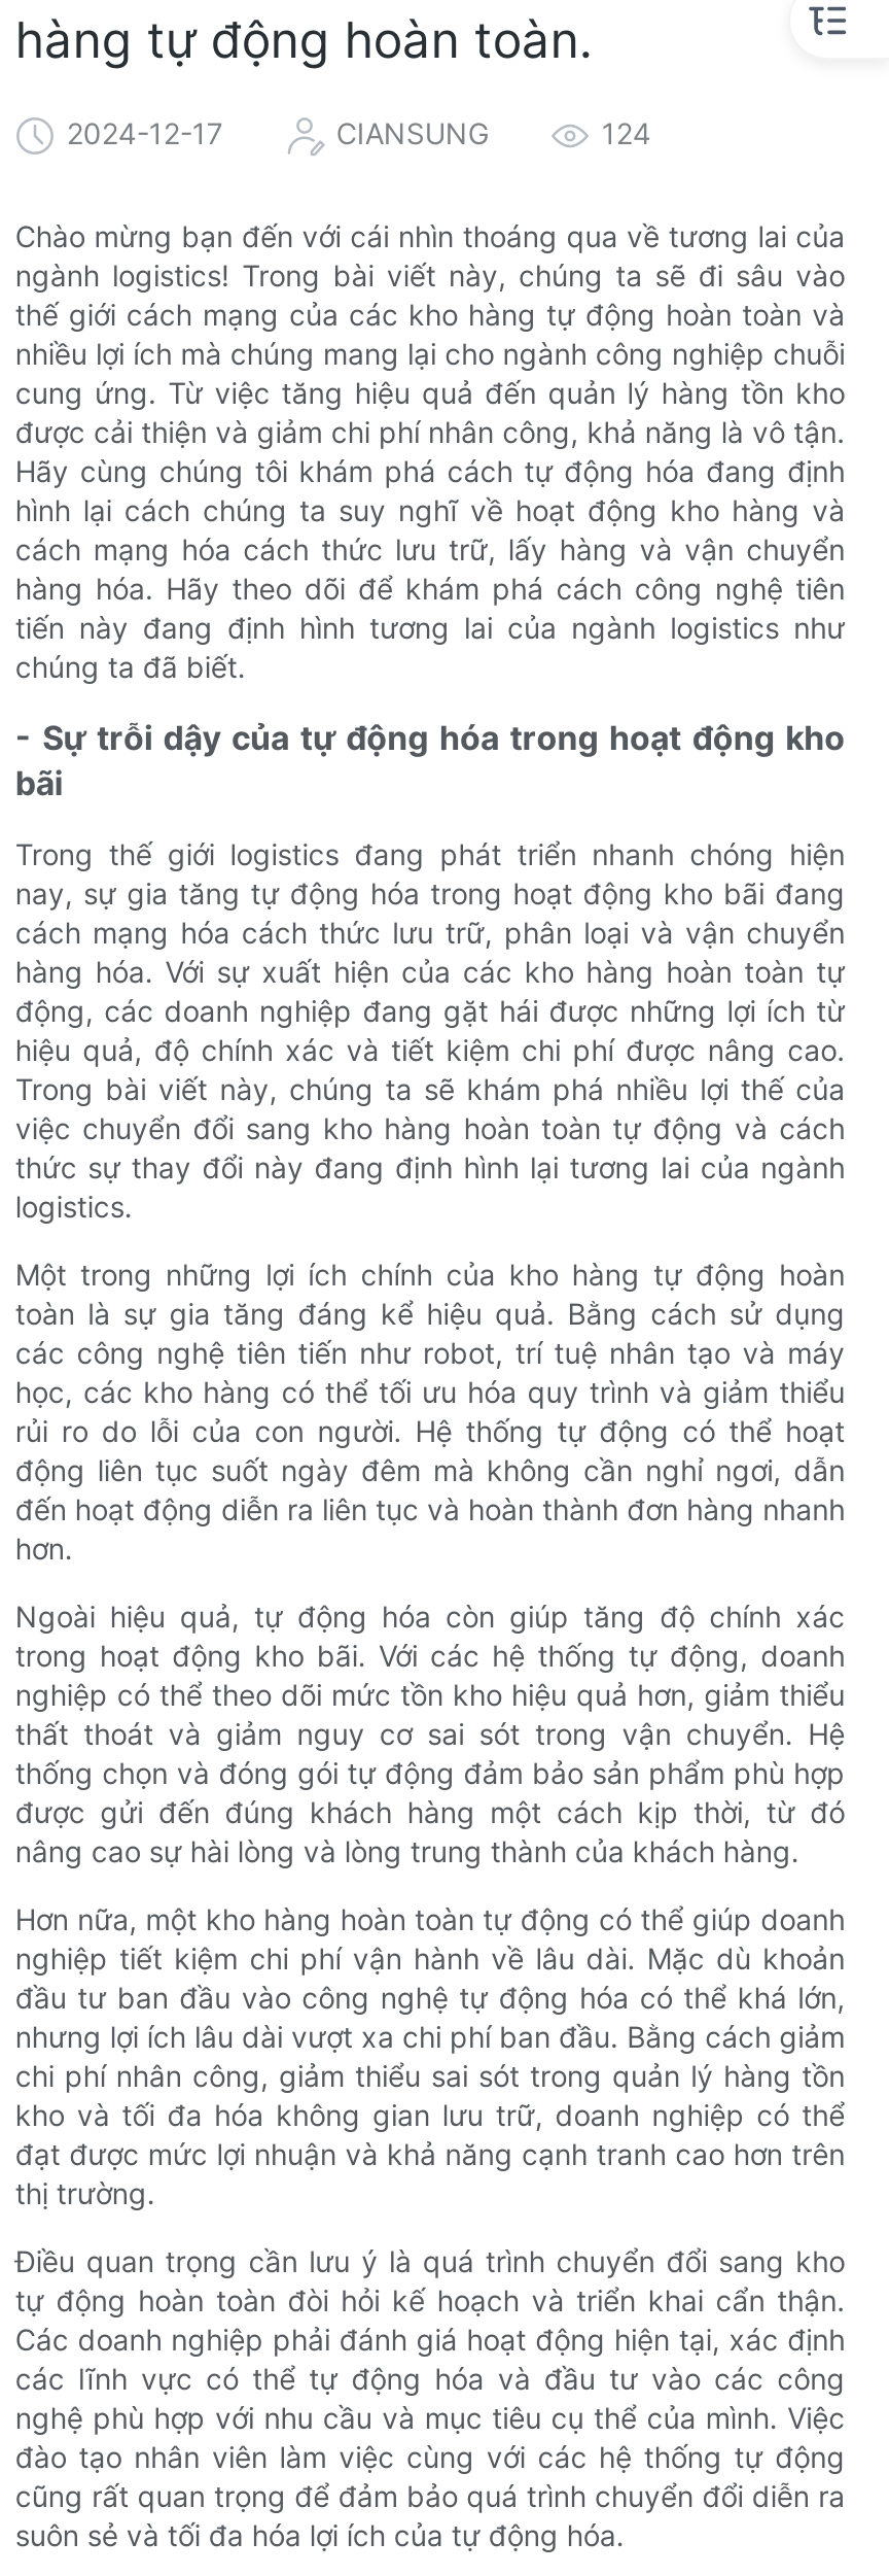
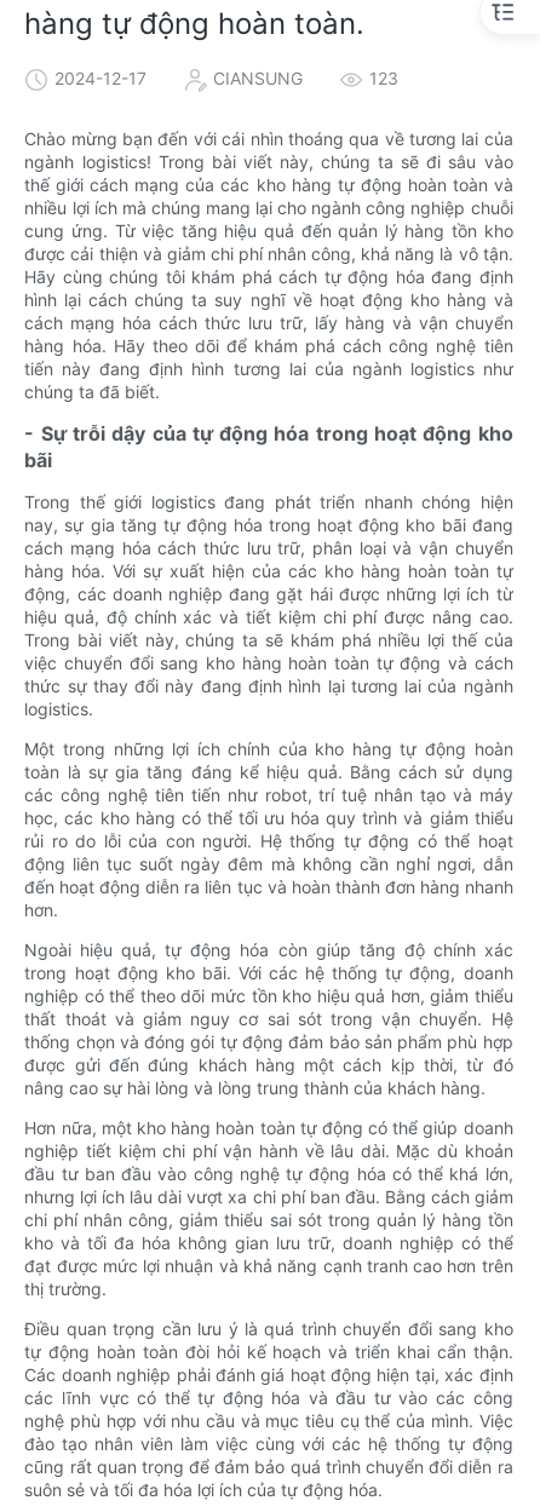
[602,115,651,150] 124 -> [370,68,399,88] 123

